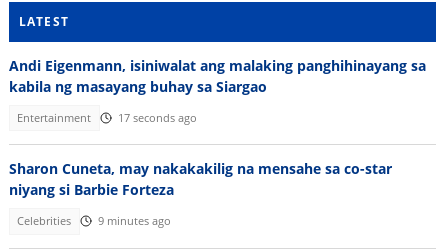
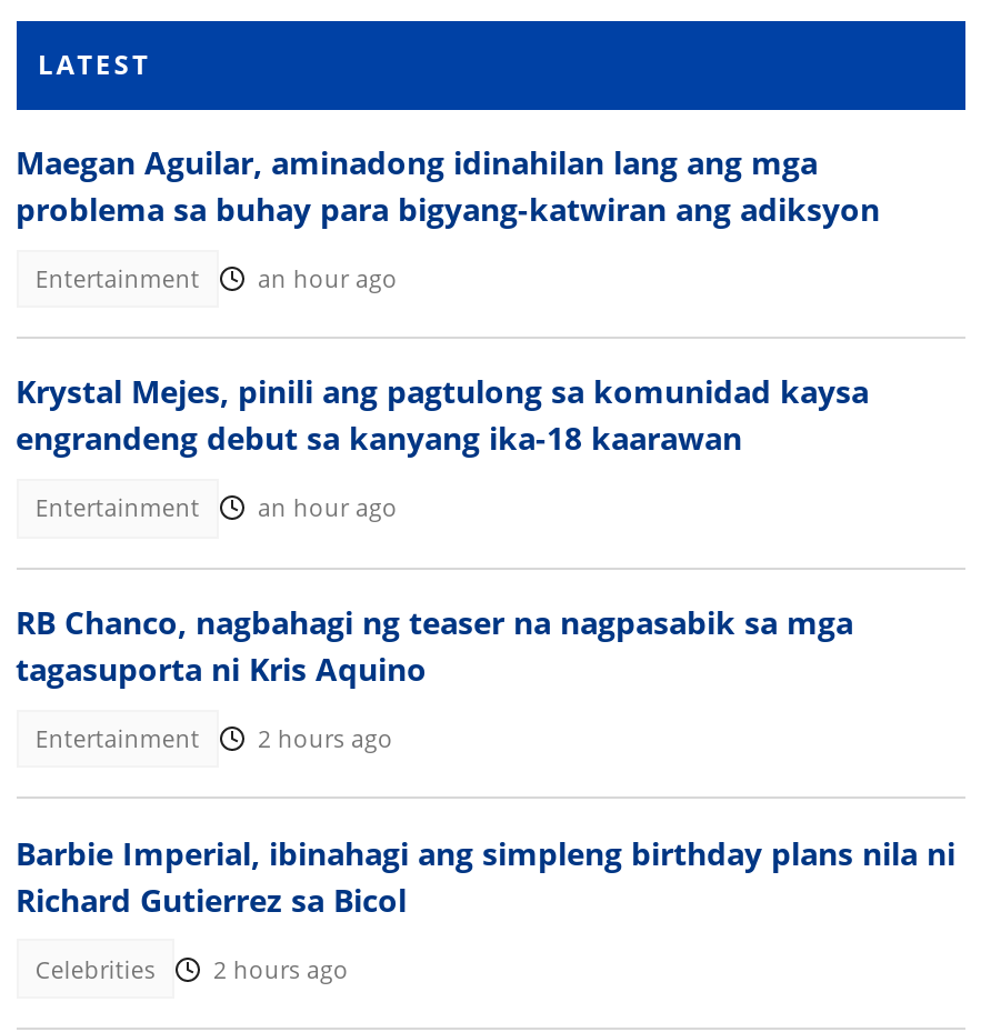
[8,56,425,96] Andi Eigenmann, isiniwalat ang malaking panghihinayang sa | kabila ng masayang buhay sa Siargao -> [16,140,880,229] Maegan Aguilar, aminadong idinahilan lang ang mga | problema sa buhay para bigyang-katwiran ang adiksyon
[8,111,391,199] 17 seconds ago | Sharon Cuneta, may nakakakilig na mensahe sa co-star | niyang si Barbie Forteza -> [16,263,955,920] an hour ago | Krystal Mejes, pinili ang pagtulong sa komunidad kaysa | engrandeng debut sa kanyang ika-18 kaarawan | Entertainment | an hour ago | RB Chanco, nagbahagi ng teaser na nagpasabik sa mga | tagasuporta ni Kris Aquino | Entertainment | 2 hours ago | Barbie Imperial, ibinahagi ang simpleng birthday plans nila ni | Richard Gutierrez sa Bicol
[17,214,170,228] Celebrities 9 minutes ago -> [35,953,349,984] Celebrities 2 hours ago

